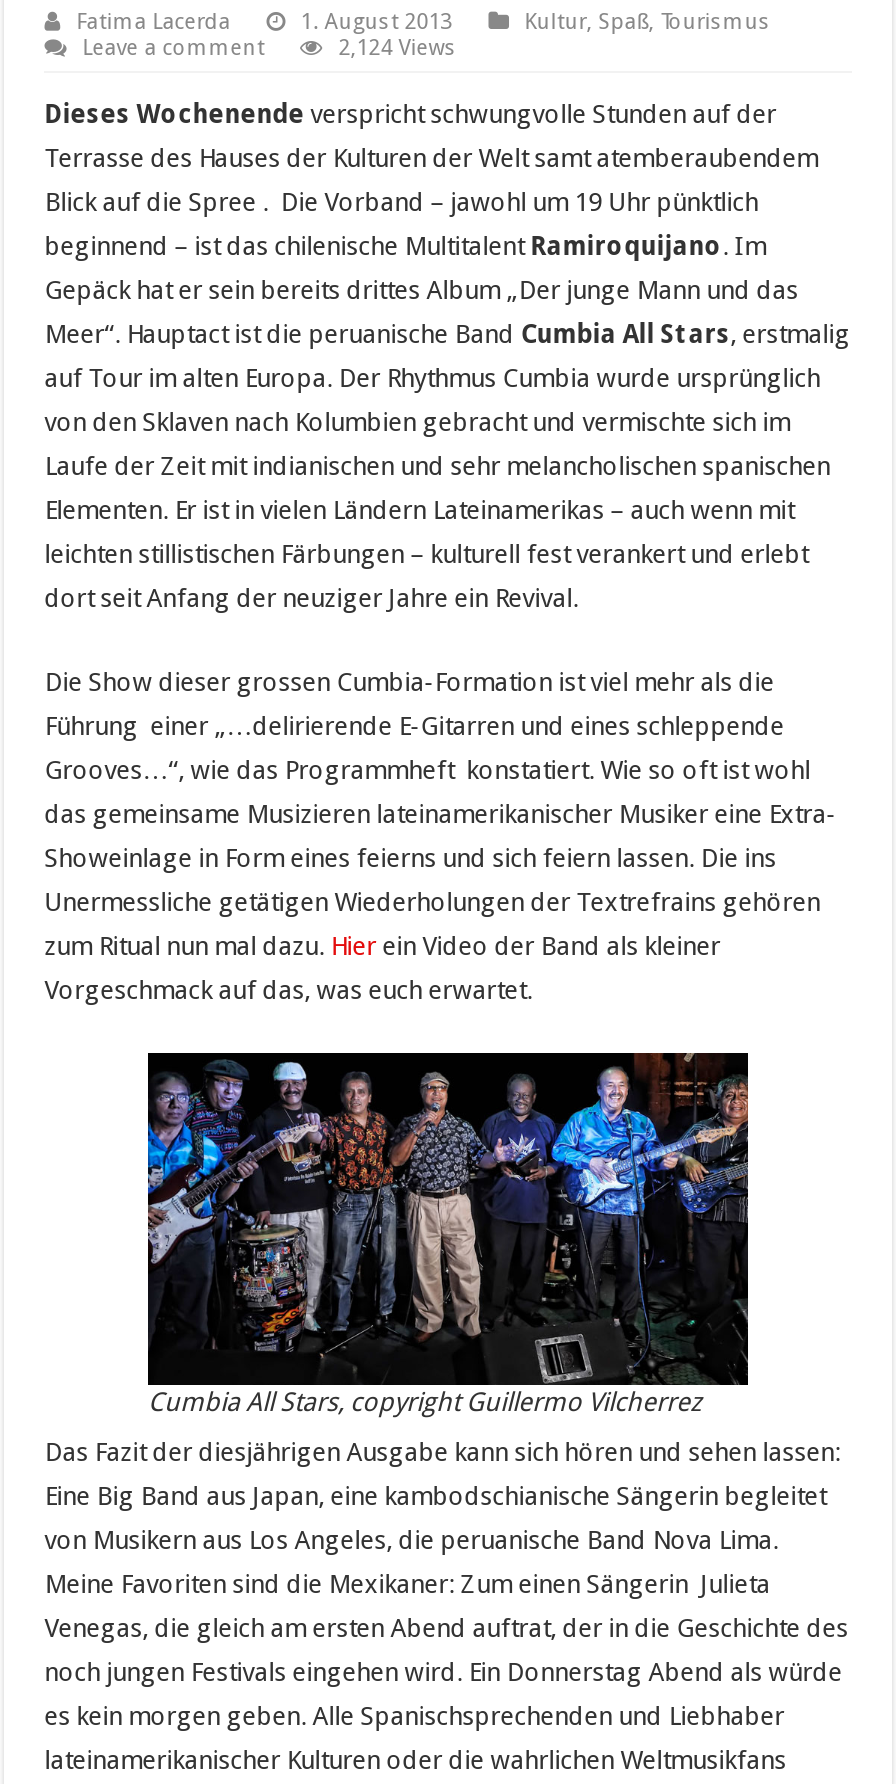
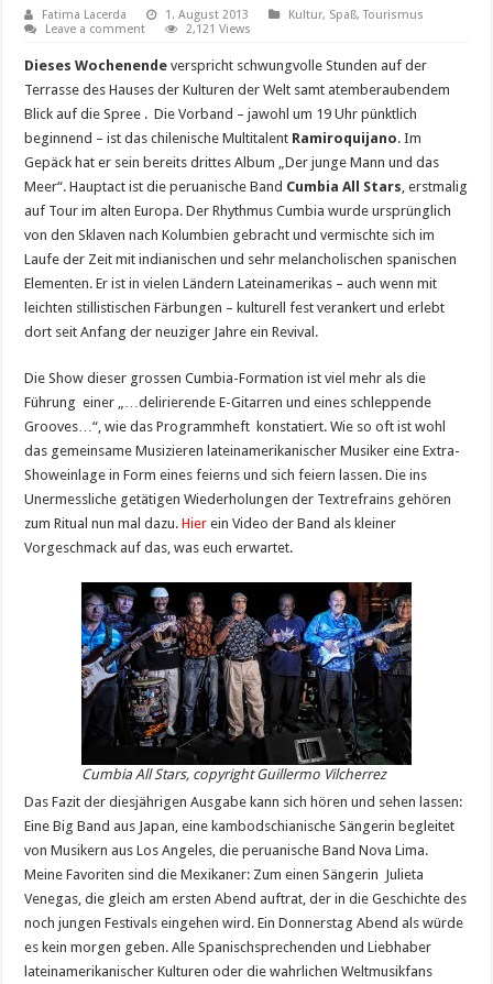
[338,35,456,61] 2,124 Views -> [186,22,251,36] 2,121 Views

